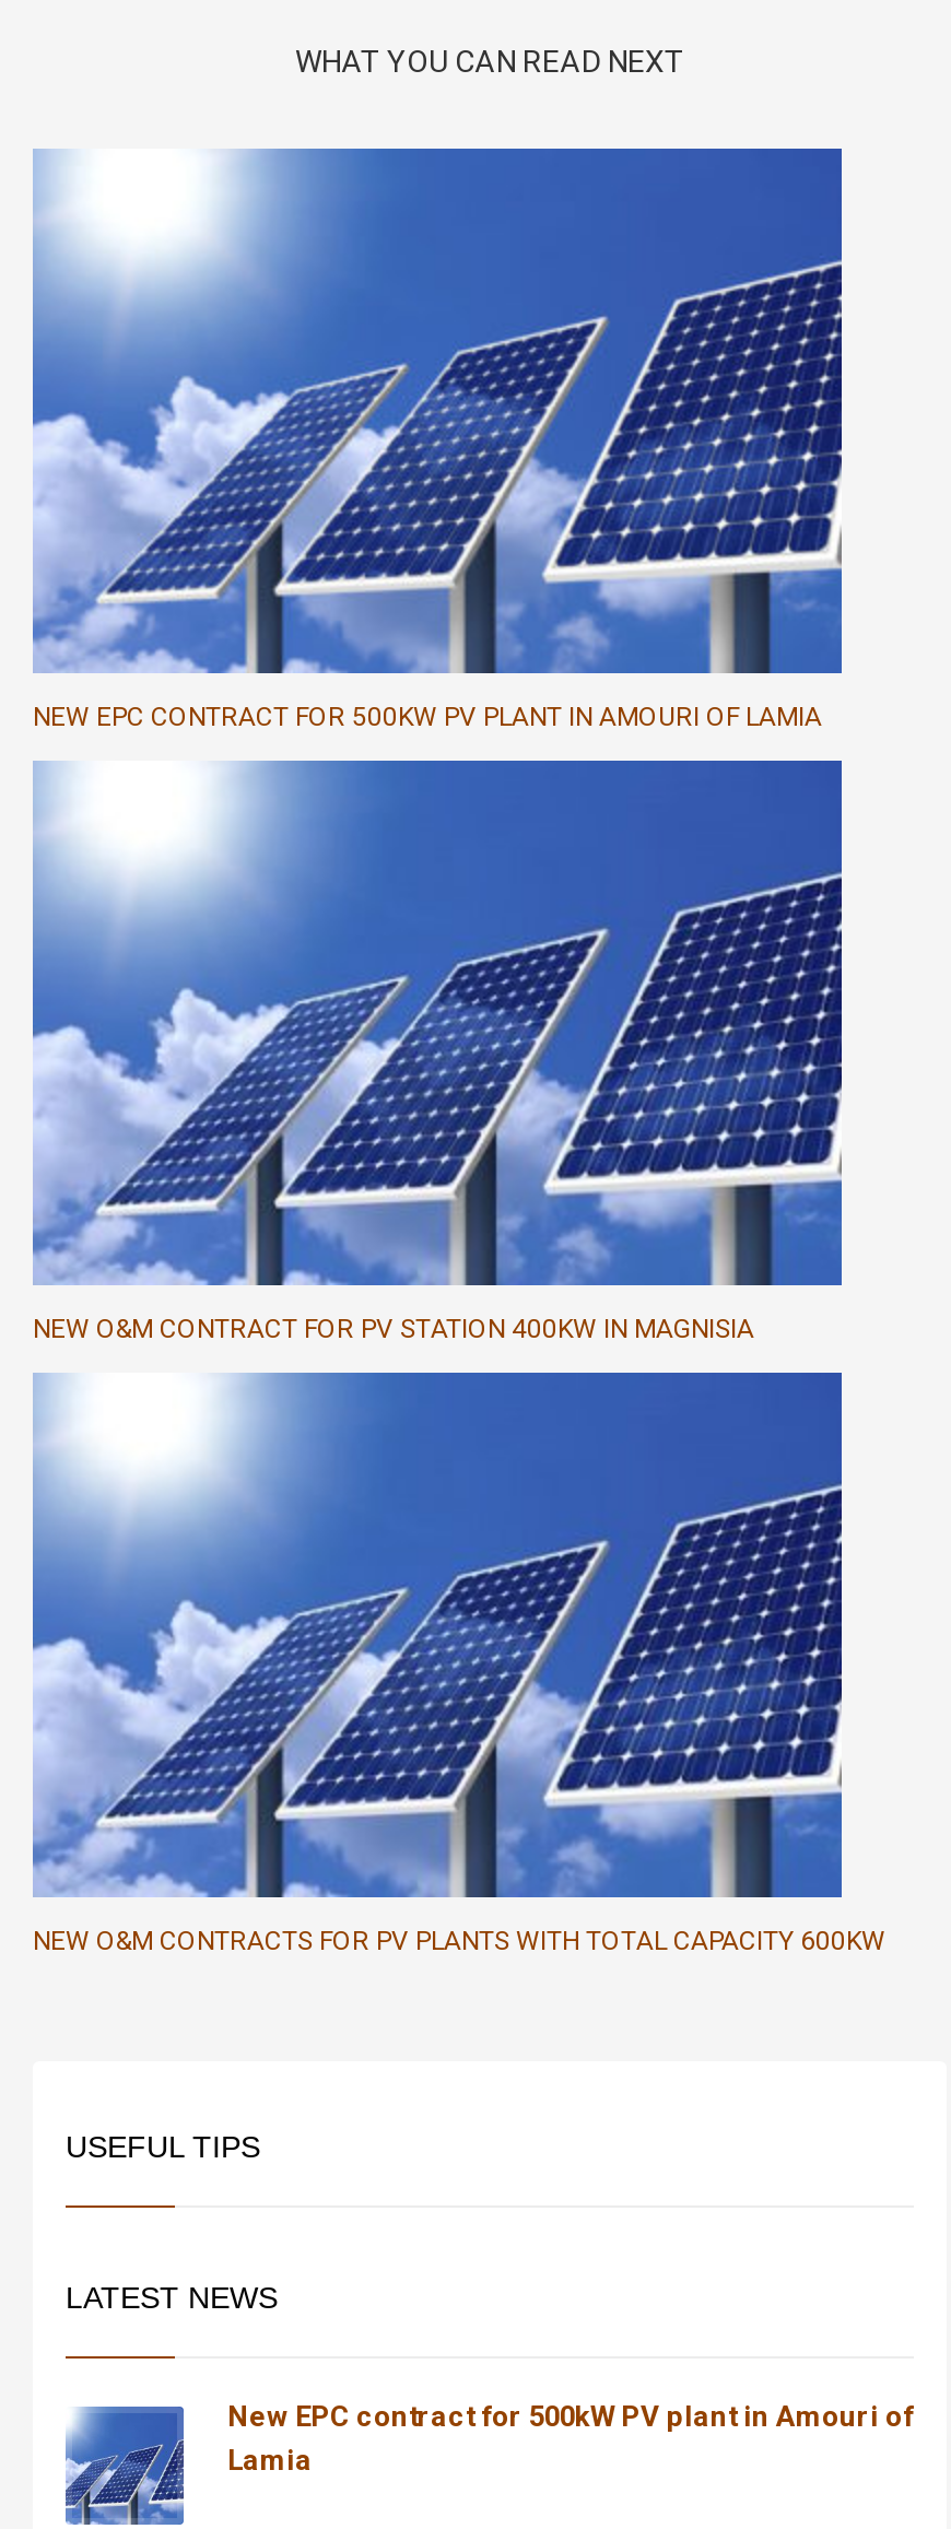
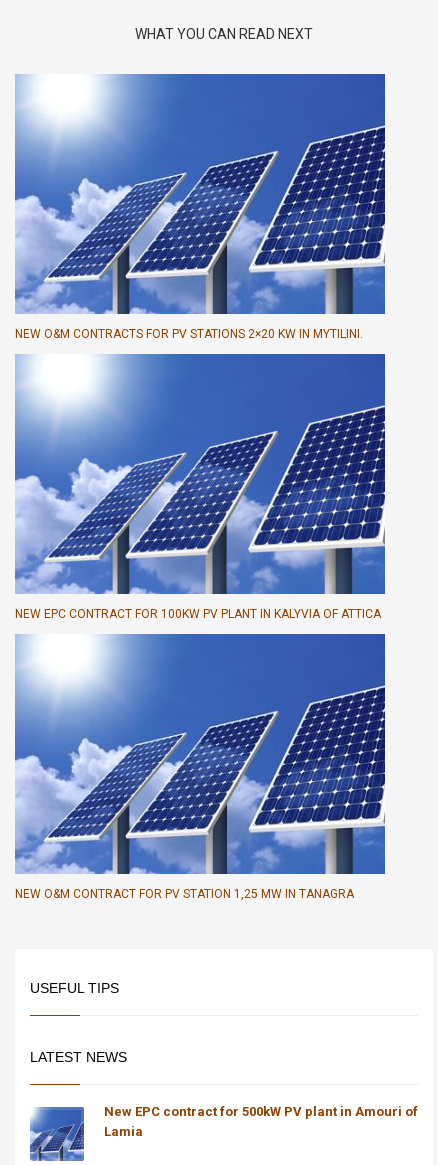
[33,701,822,732] NEW EPC CONTRACT FOR 500KW PV PLANT IN AMOURI OF LAMIA -> [15,327,363,341] NEW O&M CONTRACTS FOR PV STATIONS 2×20 KW IN MYTILINI.
[33,1313,754,1344] NEW O&M CONTRACT FOR PV STATION 400KW IN MAGNISIA -> [15,607,381,621] NEW EPC CONTRACT FOR 100KW PV PLANT IN KALYVIA OF ATTICA
[33,1925,885,1956] NEW O&M CONTRACTS FOR PV PLANTS WITH TOTAL CAPACITY 600KW -> [15,887,354,901] NEW O&M CONTRACT FOR PV STATION 1,25 ΜW IN TANAGRA

